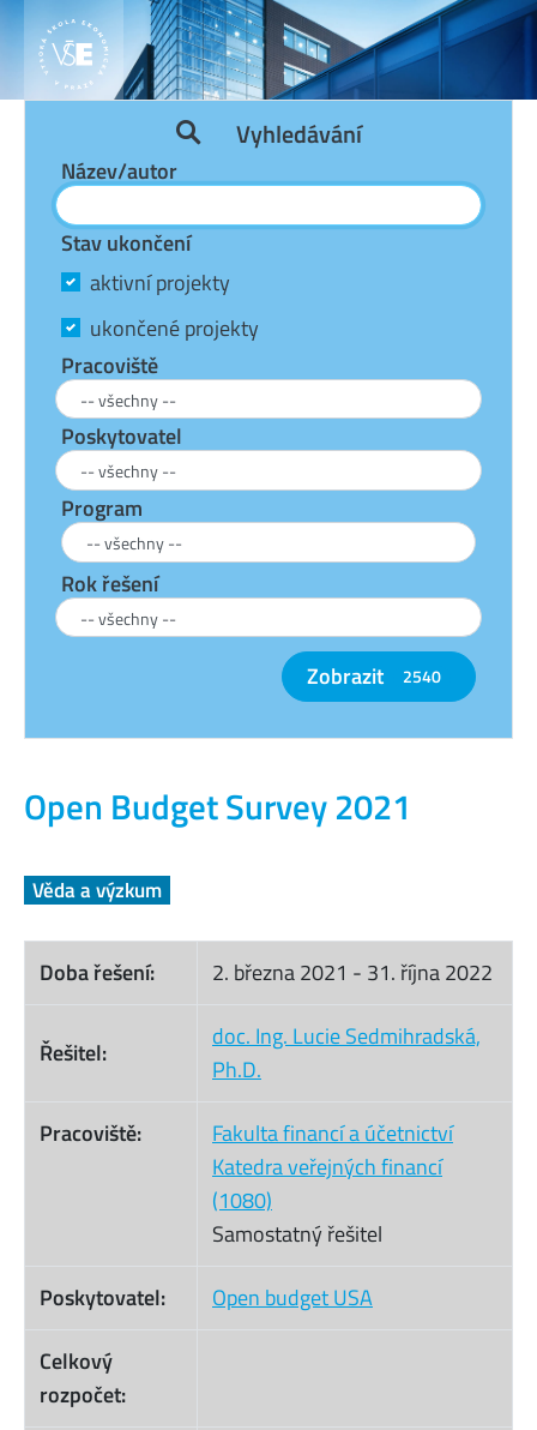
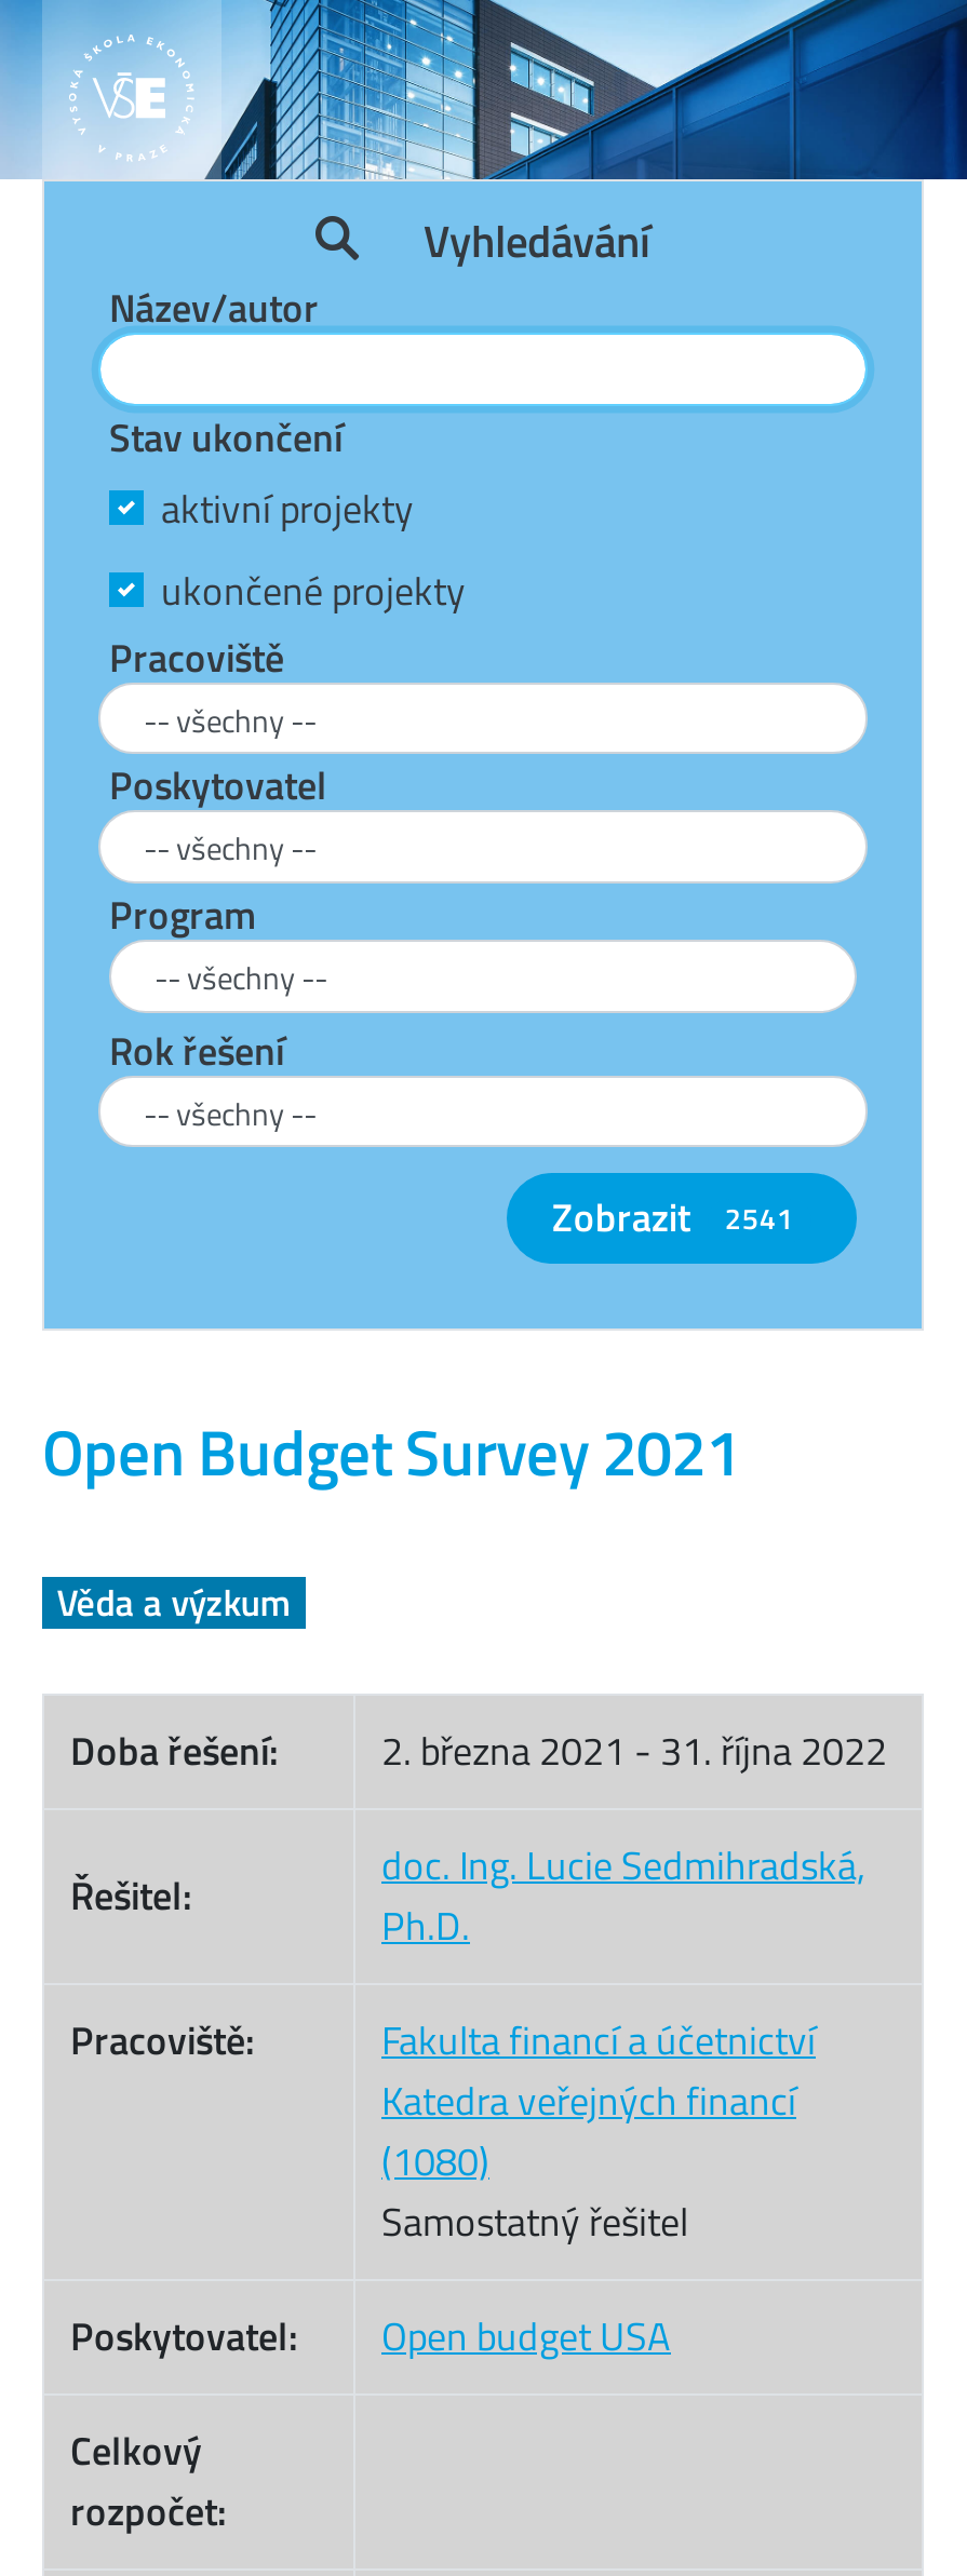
[307,660,441,692] Zobrazit 2540 -> [552,1189,794,1247] Zobrazit 2541

